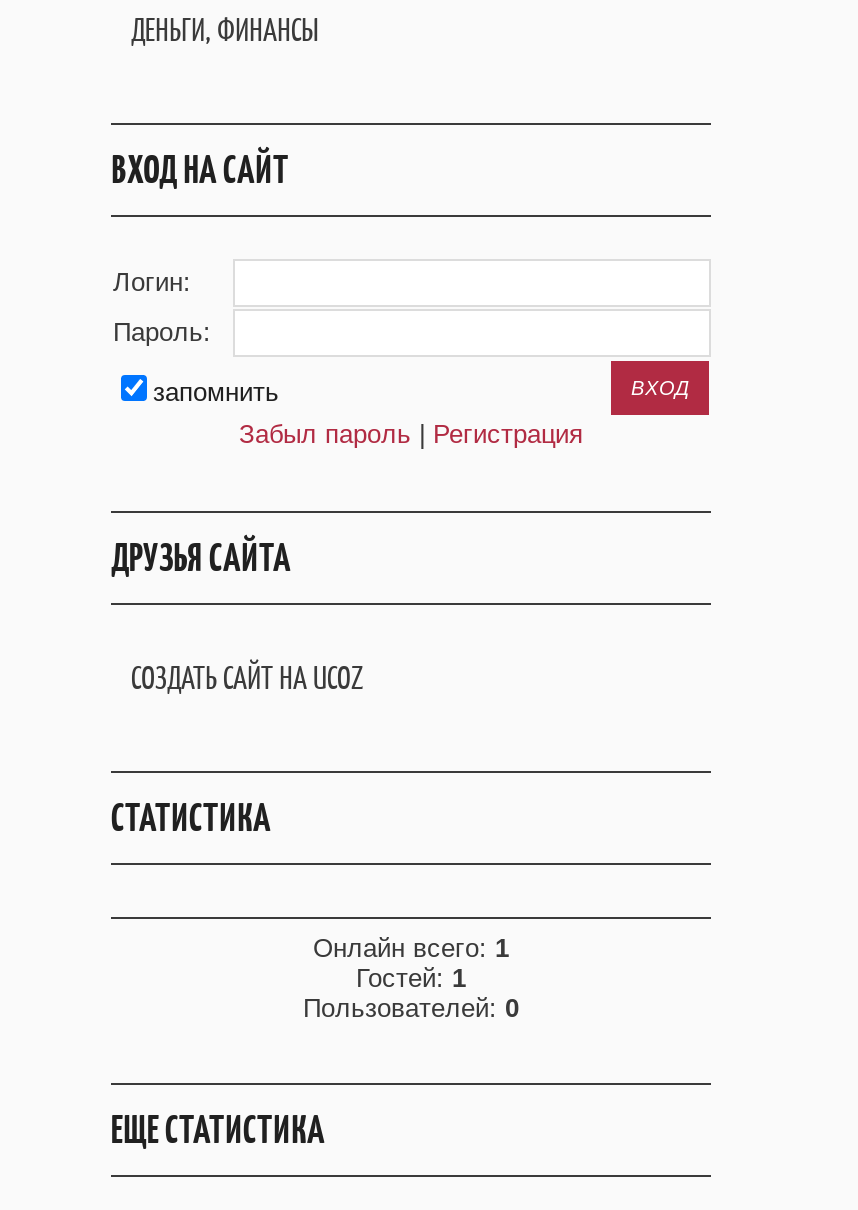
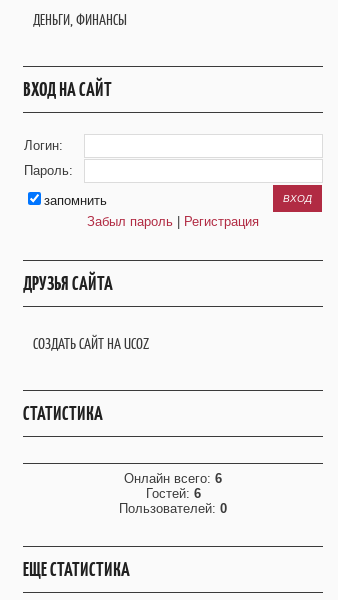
[313,932,509,962] Онлайн всего: 1 -> [124,471,222,486] Онлайн всего: 6
[356,962,466,992] Гостей: 1 -> [145,486,200,501] Гостей: 6

